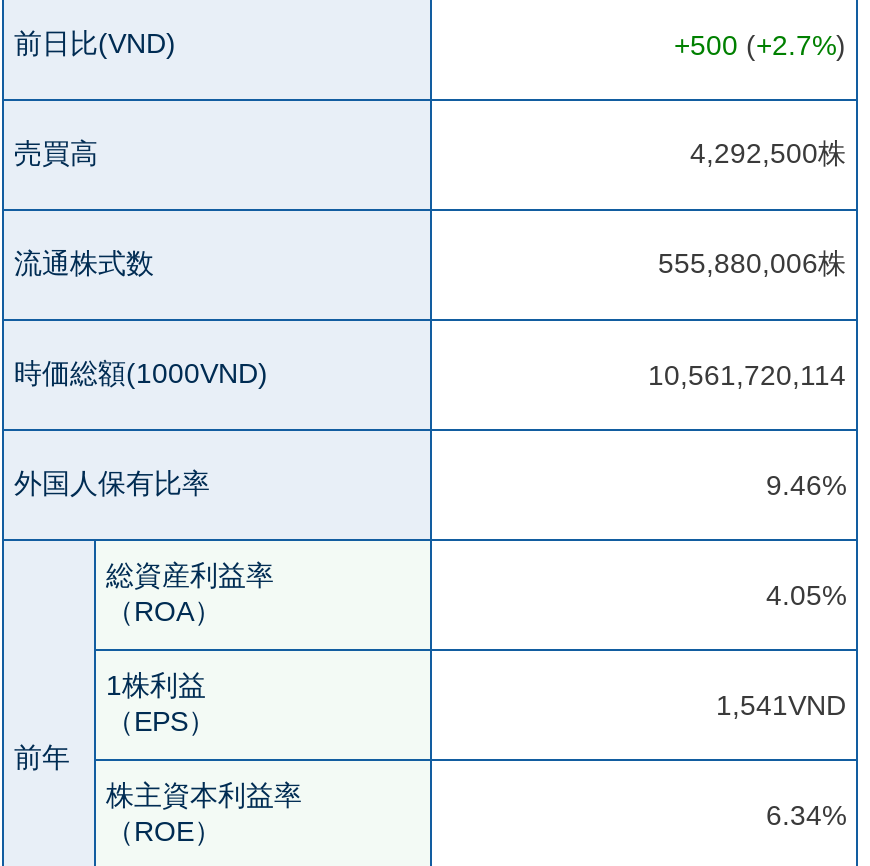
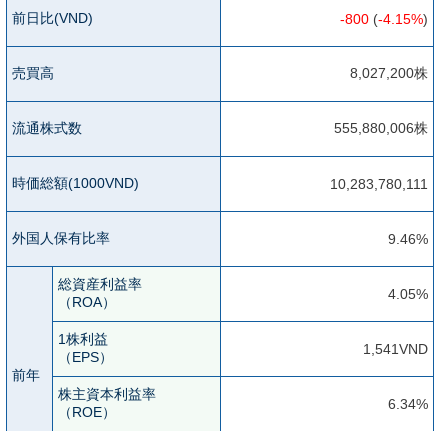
[674,29,846,61] +500 (+2.7%) -> [340,11,428,27] -800 (-4.15%)
[690,137,846,169] 4,292,500株 -> [350,65,428,81] 8,027,200株
[648,359,846,391] 10,561,720,114 -> [330,176,428,192] 10,283,780,111

